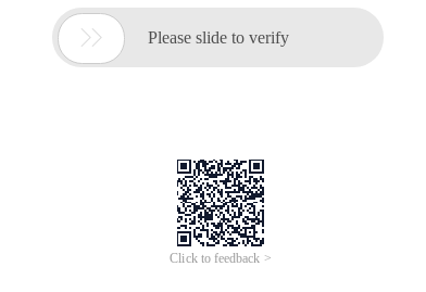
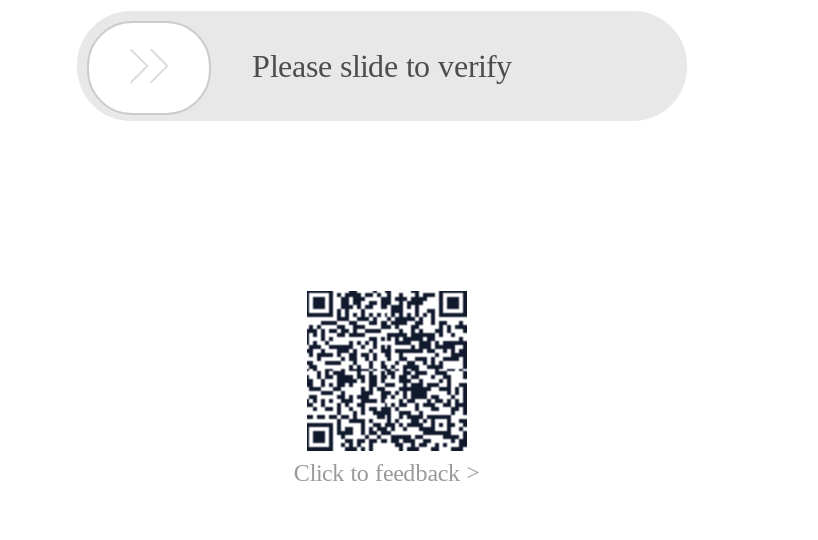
[177,165,264,247] [image] -> [307,299,467,453] [image]

